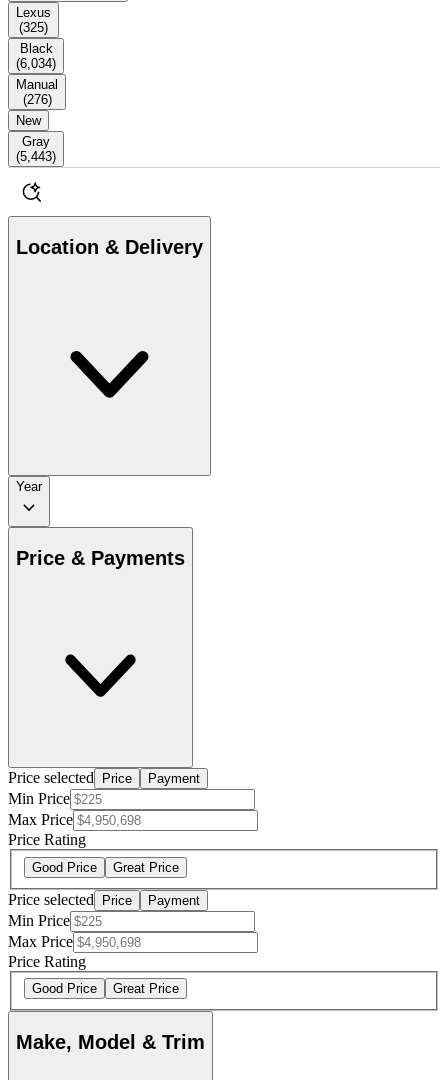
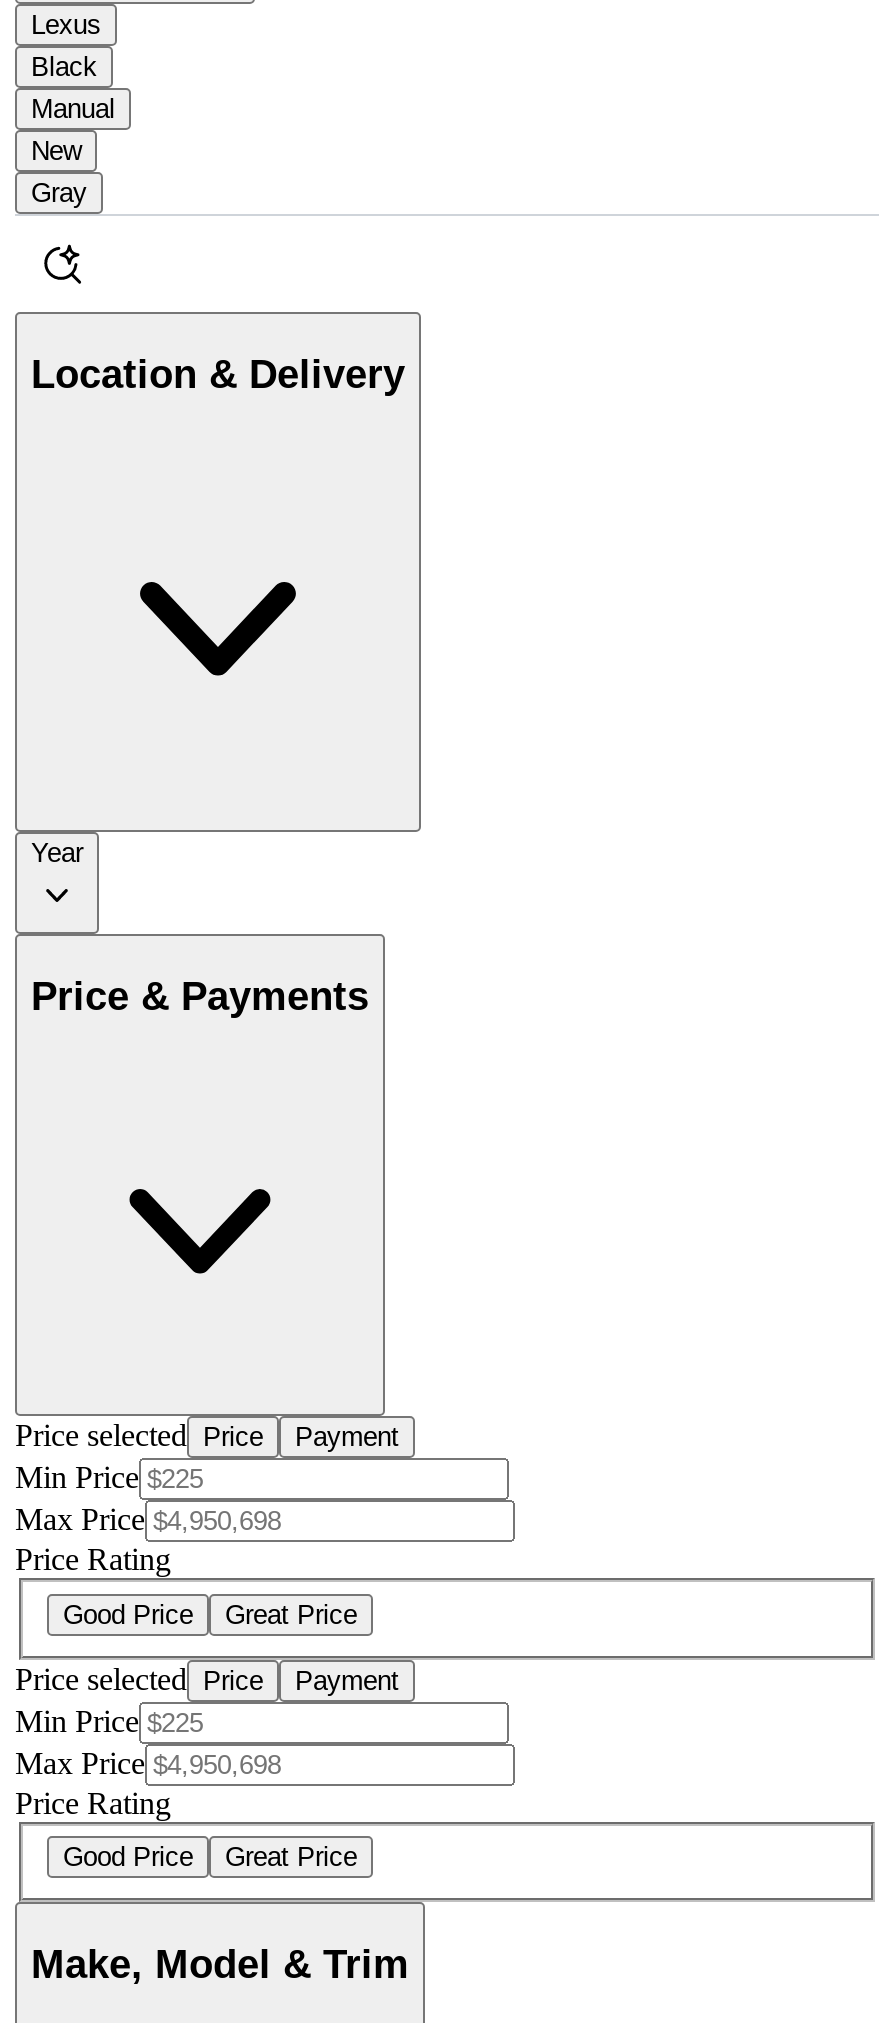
[19,20,48,35] (325) -> none
[16,56,56,71] (6,034) -> none
[22,92,51,107] (276) -> none
[16,149,56,164] (5,443) -> none

